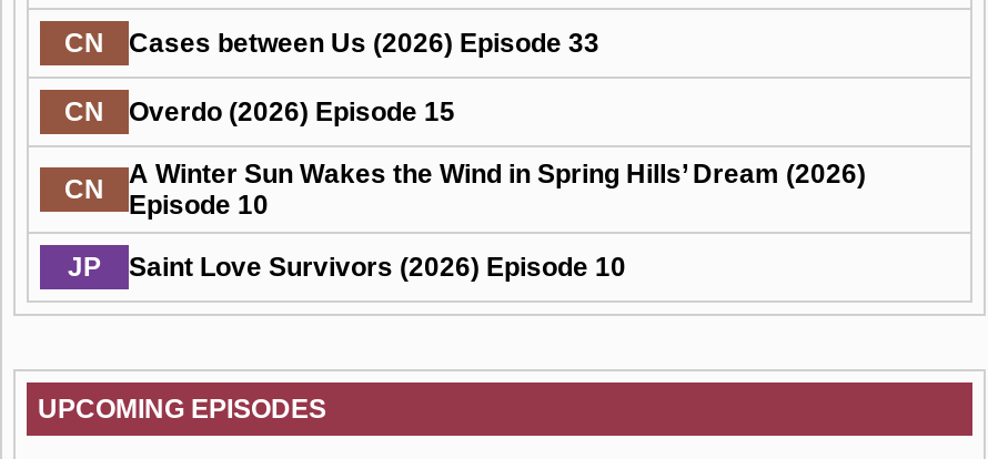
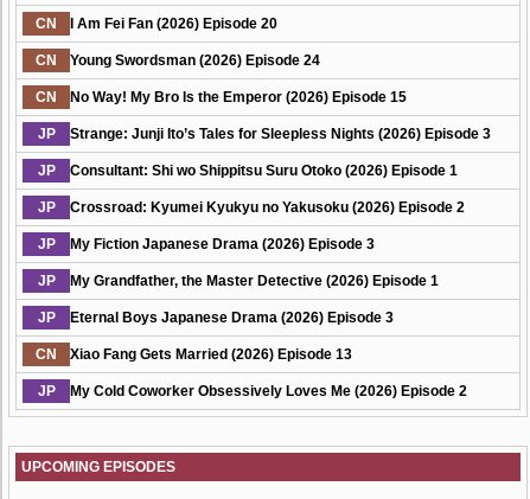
[129,28,599,59] Cases between Us (2026) Episode 33 -> [70,15,277,32] I Am Fei Fan (2026) Episode 20
[129,96,455,127] Overdo (2026) Episode 15 -> [70,52,320,69] Young Swordsman (2026) Episode 24
[129,159,866,221] A Winter Sun Wakes the Wind in Spring Hills’ Dream (2026) | Episode 10 -> [70,89,407,105] No Way! My Bro Is the Emperor (2026) Episode 15
[129,252,626,283] Saint Love Survivors (2026) Episode 10 -> [36,126,491,399] Strange: Junji Ito’s Tales for Sleepless Nights (2026) Episode 3 | JP | Consultant: Shi wo Shippitsu Suru Otoko (2026) Episode 1 | JP | Crossroad: Kyumei Kyukyu no Yakusoku (2026) Episode 2 | JP | My Fiction Japanese Drama (2026) Episode 3 | JP | My Grandfather, the Master Detective (2026) Episode 1 | JP | Eternal Boys Japanese Drama (2026) Episode 3 | CN | Xiao Fang Gets Married (2026) Episode 13 | JP | My Cold Coworker Obsessively Loves Me (2026) Episode 2

